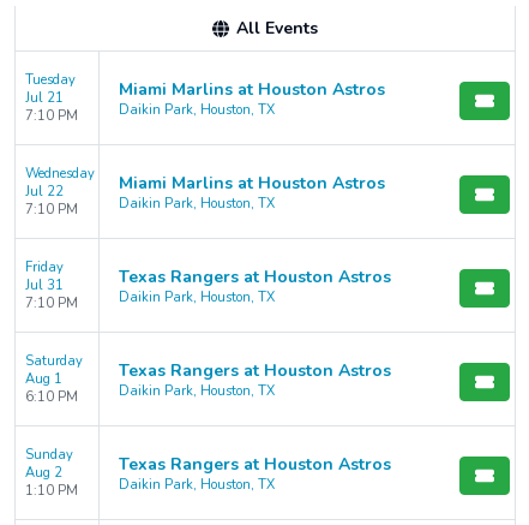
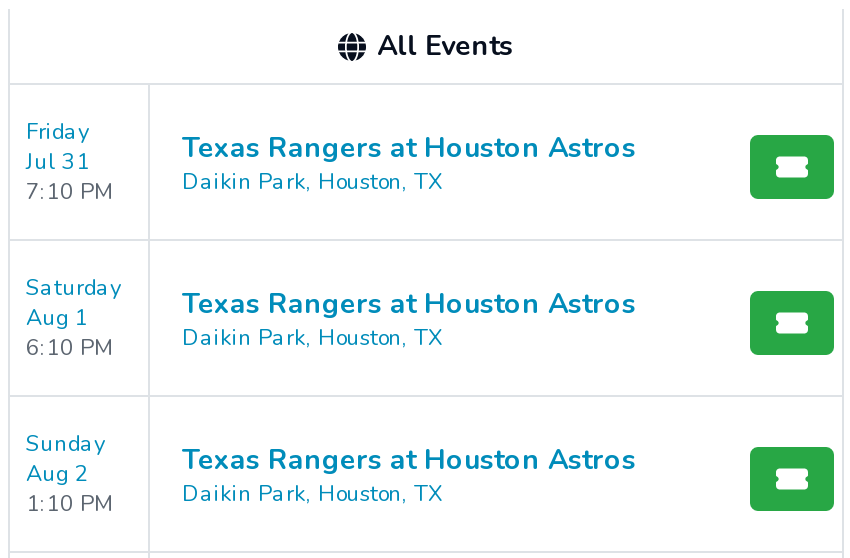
[25,71,78,125] Tuesday | Jul 21 | 7:10 PM -> none
[119,78,385,119] Miami Marlins at Houston Astros | Daikin Park, Houston, TX -> none
[25,165,95,219] Wednesday | Jul 22 | 7:10 PM -> none
[119,171,385,212] Miami Marlins at Houston Astros | Daikin Park, Houston, TX -> none

